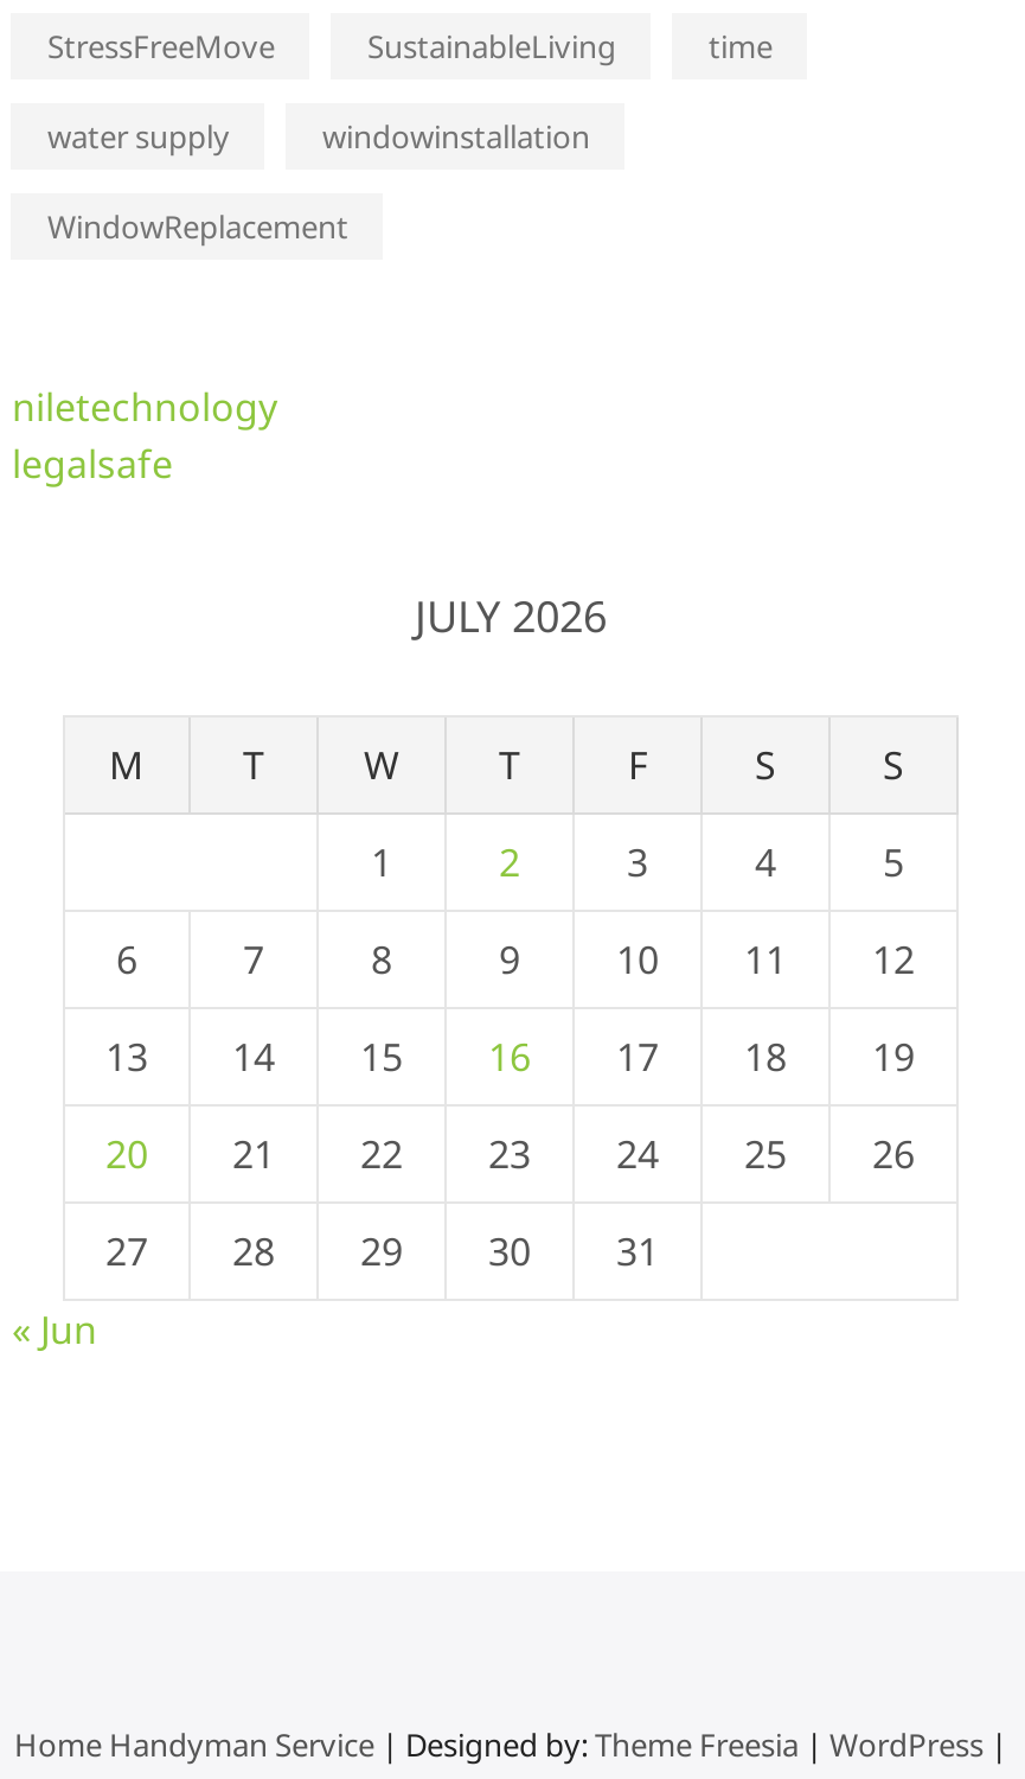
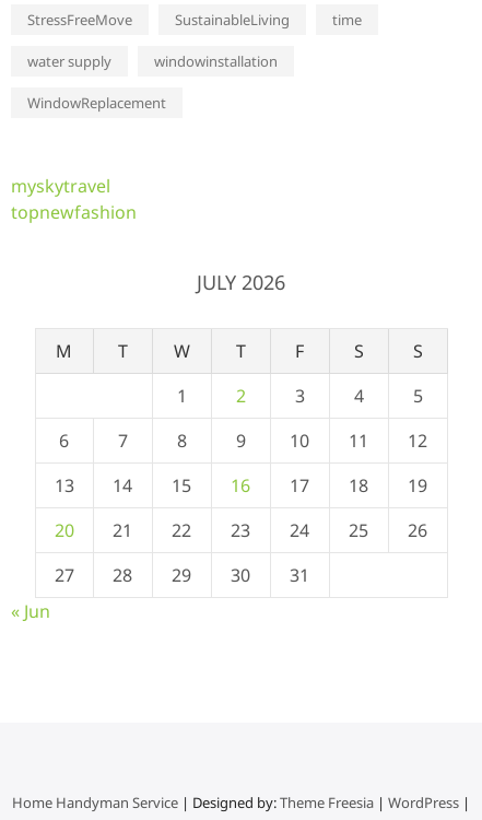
[12,381,277,491] niletechnology | legalsafe -> [11,174,137,224] myskytravel | topnewfashion

